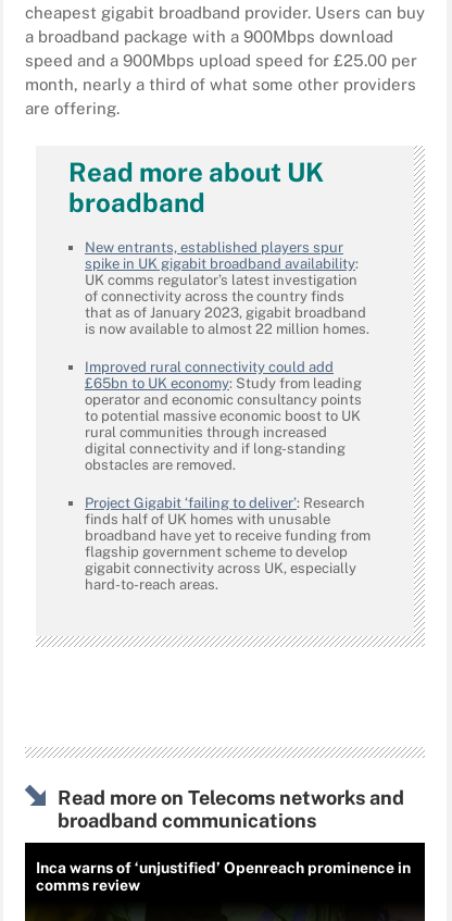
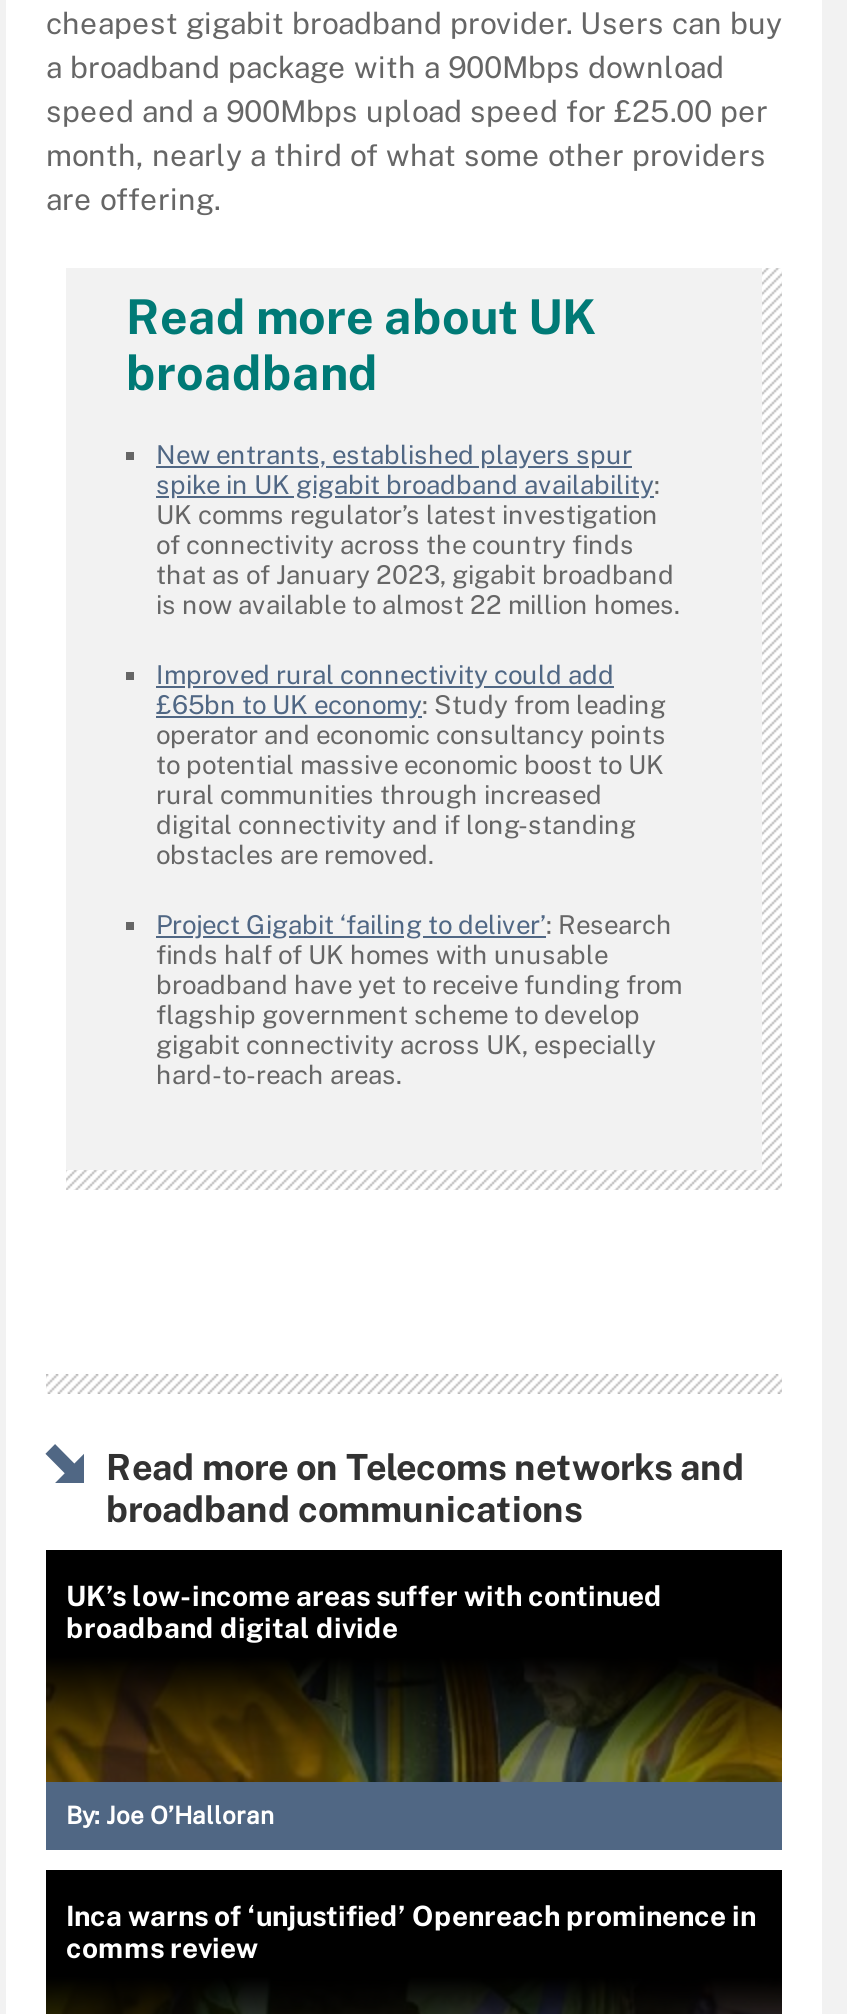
none -> [44,1690,784,1852] [image] | By: Joe O’Halloran
none -> [66,1580,662,1644] UK’s low-income areas suffer with continued | broadband digital divide

